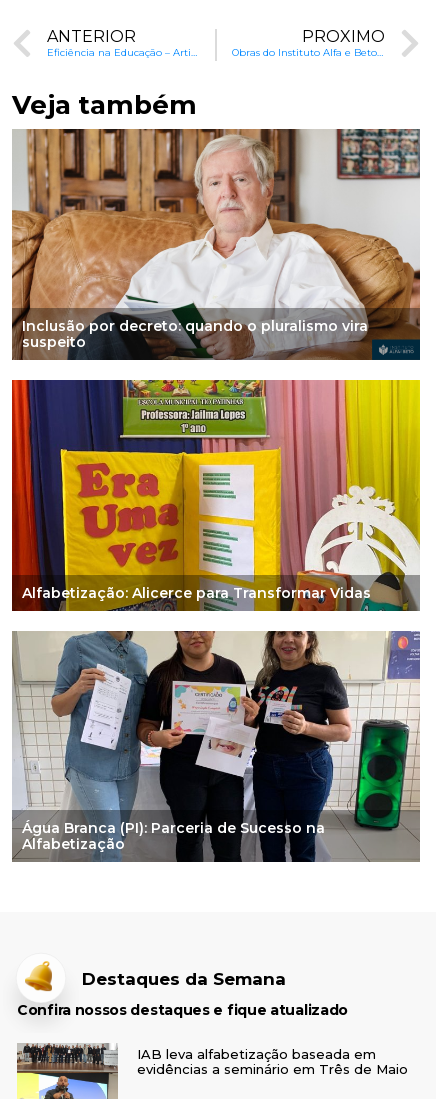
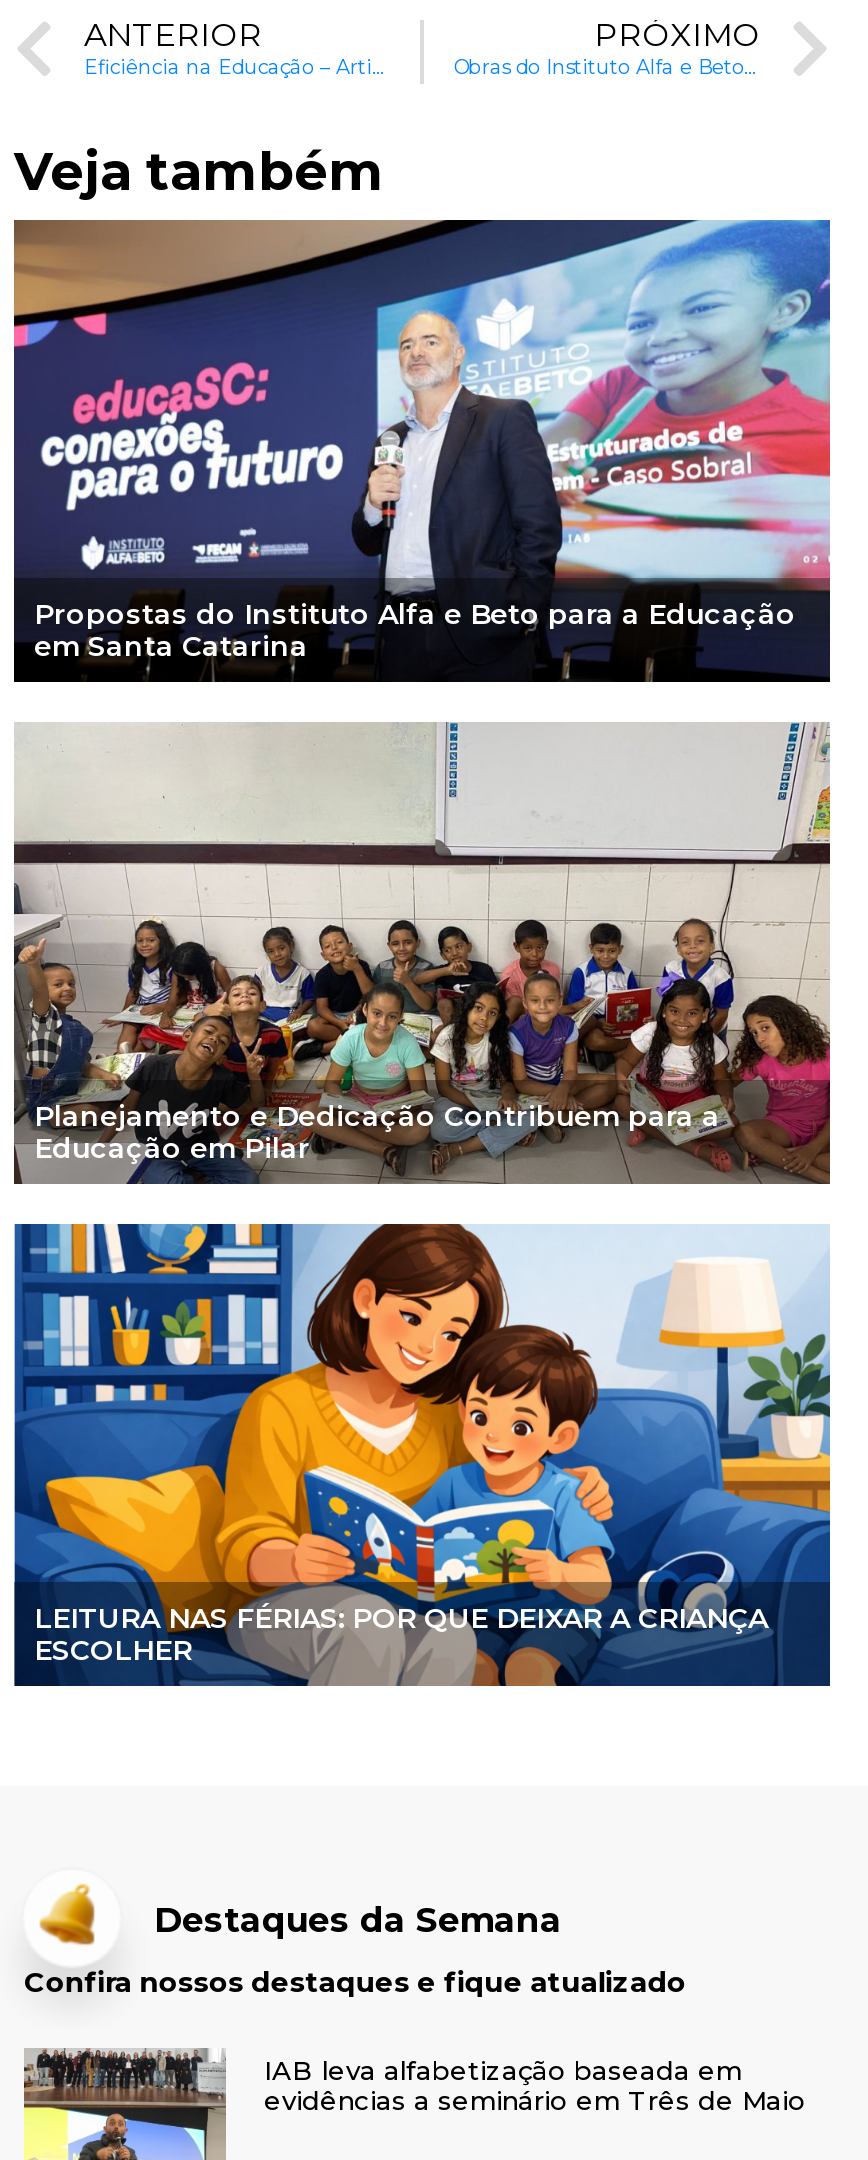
[11,128,421,361] [image] | Inclusão por decreto: quando o pluralismo vira | suspeito -> [12,218,830,684] [image] | Propostas do Instituto Alfa e Beto para a Educação | em Santa Catarina
[11,379,421,612] [image] | Alfabetização: Alicerce para Transformar Vidas -> [12,720,832,1186] [image] | Planejamento e Dedicação Contribuem para a | Educação em Pilar
[12,630,421,863] [image] | Água Branca (PI): Parceria de Sucesso na | Alfabetização -> [14,1222,832,1688] [image] | LEITURA NAS FÉRIAS: POR QUE DEIXAR A CRIANÇA | ESCOLHER

